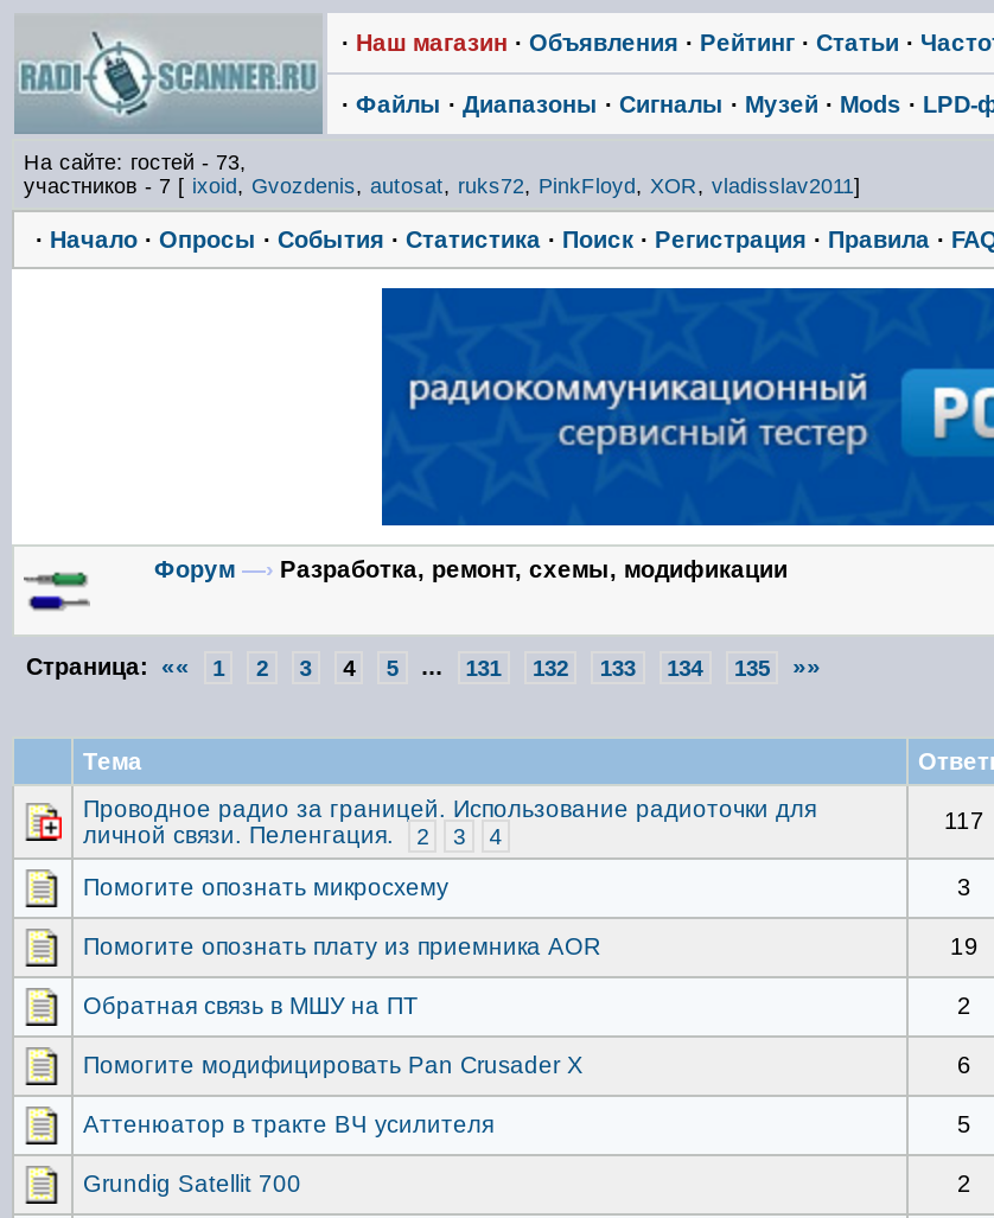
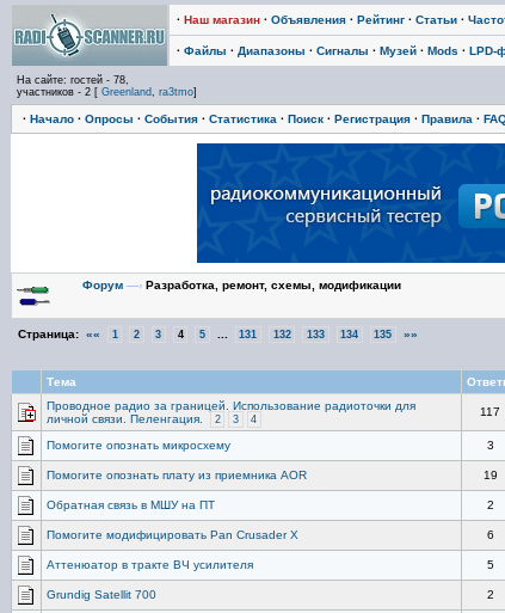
[24,151,861,198] На сайте: гостей - 73, | участников - 7 [ixoid, Gvozdenis, autosat, ruks72, PinkFloyd, XOR, vladisslav2011] -> [17,74,197,98] На сайте: гостей - 78, | участников - 2 [Greenland, ra3tmo]

